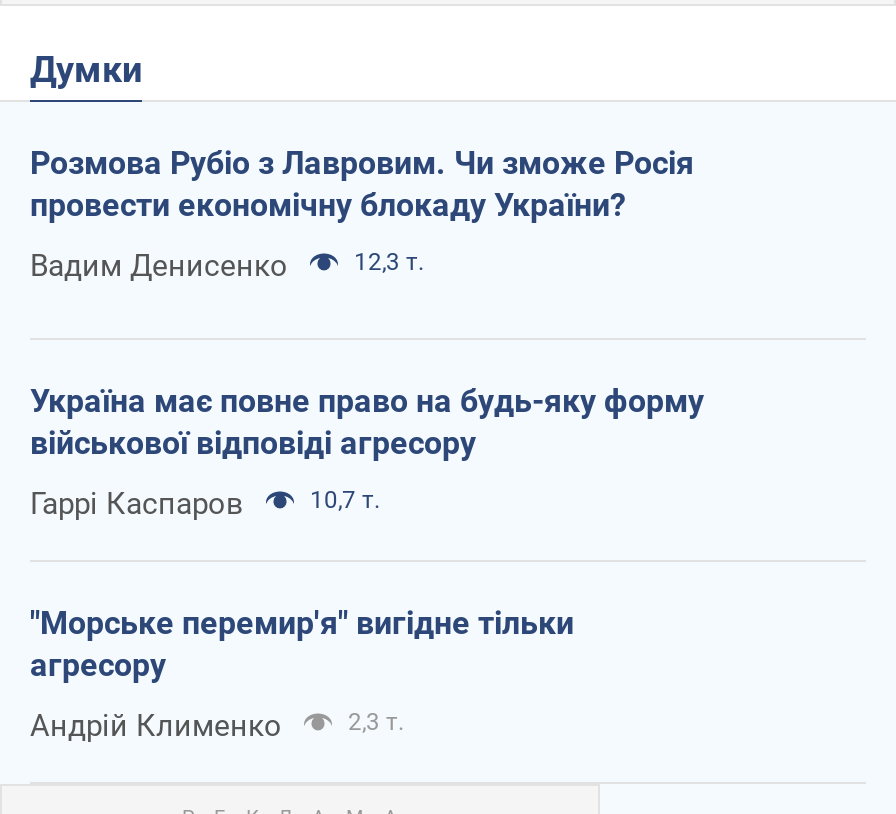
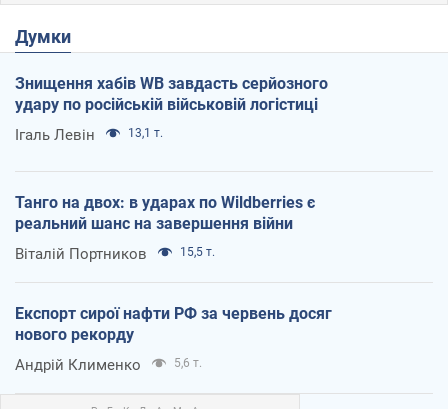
[30,143,694,223] Розмова Рубіо з Лавровим. Чи зможе Росія | провести економічну блокаду України? -> [15,74,328,114] Знищення хабів WB завдасть серйозного | удару по російській військовій логістиці
[30,247,424,283] Вадим Денисенко | 12,3 т. -> [15,126,163,144] Ігаль Левін | 13,1 т.
[30,381,704,461] Україна має повне право на будь-яку форму | військової відповіді агресору -> [15,193,315,233] Танго на двох: в ударах по Wildberries є | реальний шанс на завершення війни
[30,485,380,521] Гаррі Каспаров | 10,7 т. -> [15,245,215,263] Віталій Портников | 15,5 т.
[30,603,574,683] "Морське перемир'я" вигідне тільки | агресору -> [15,304,332,344] Експорт сирої нафти РФ за червень досяг | нового рекорду
[348,707,404,735] 2,3 т. -> [174,356,202,370] 5,6 т.

